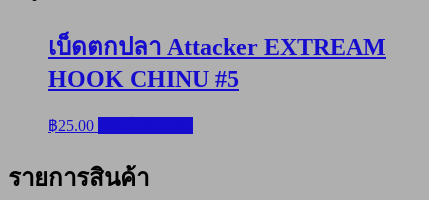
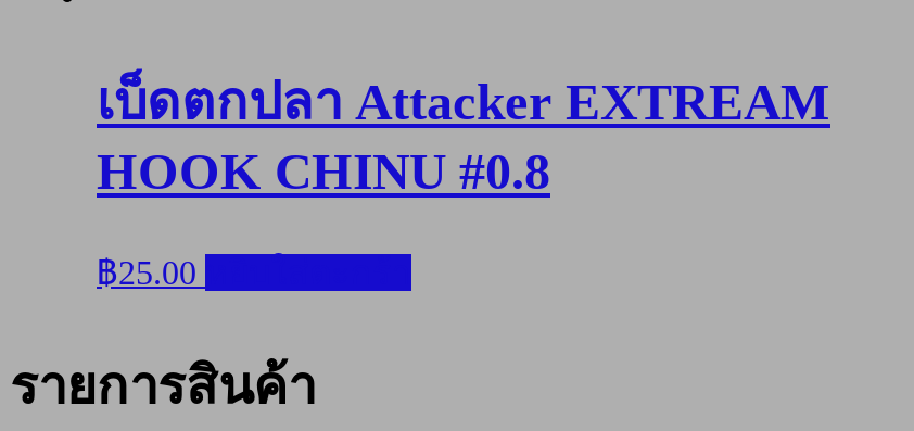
[48,66,239,92] HOOK CHINU #5 -> [97,143,550,199] HOOK CHINU #0.8

